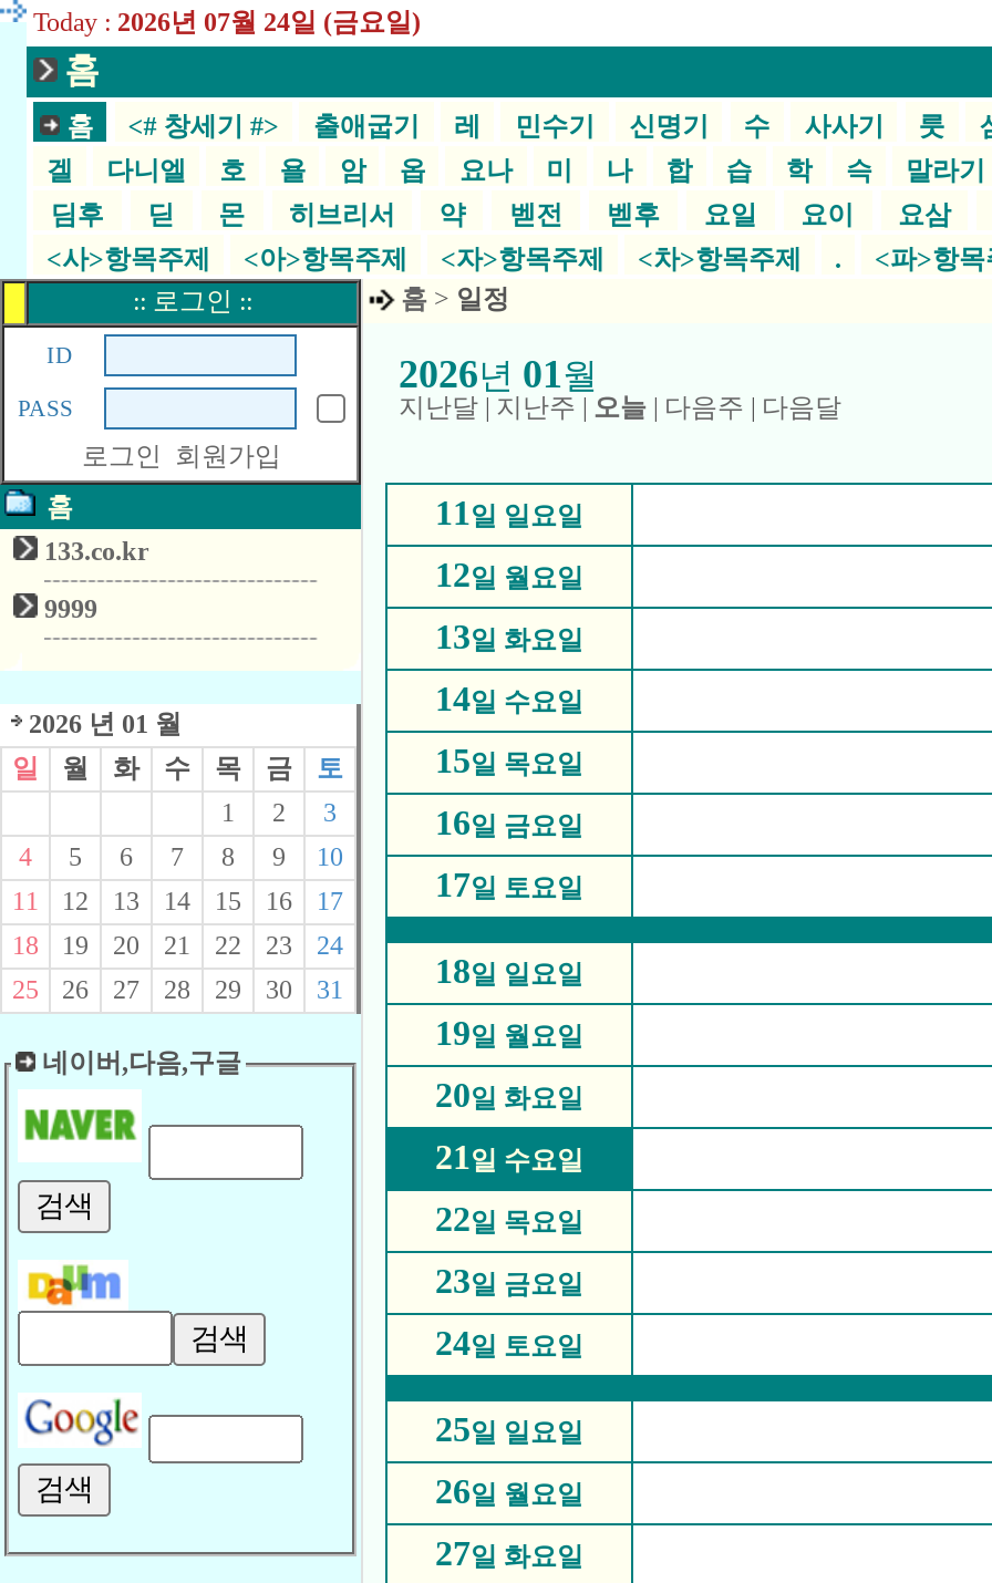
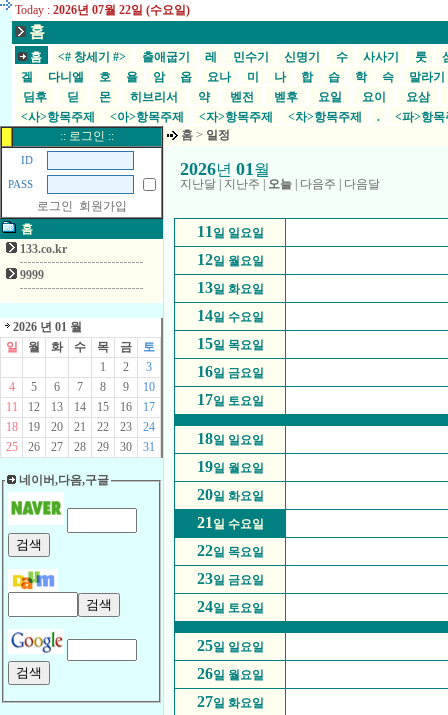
[33,7,421,38] Today : 2026년 07월 24일 (금요일) -> [15,3,190,17] Today : 2026년 07월 22일 (수요일)

